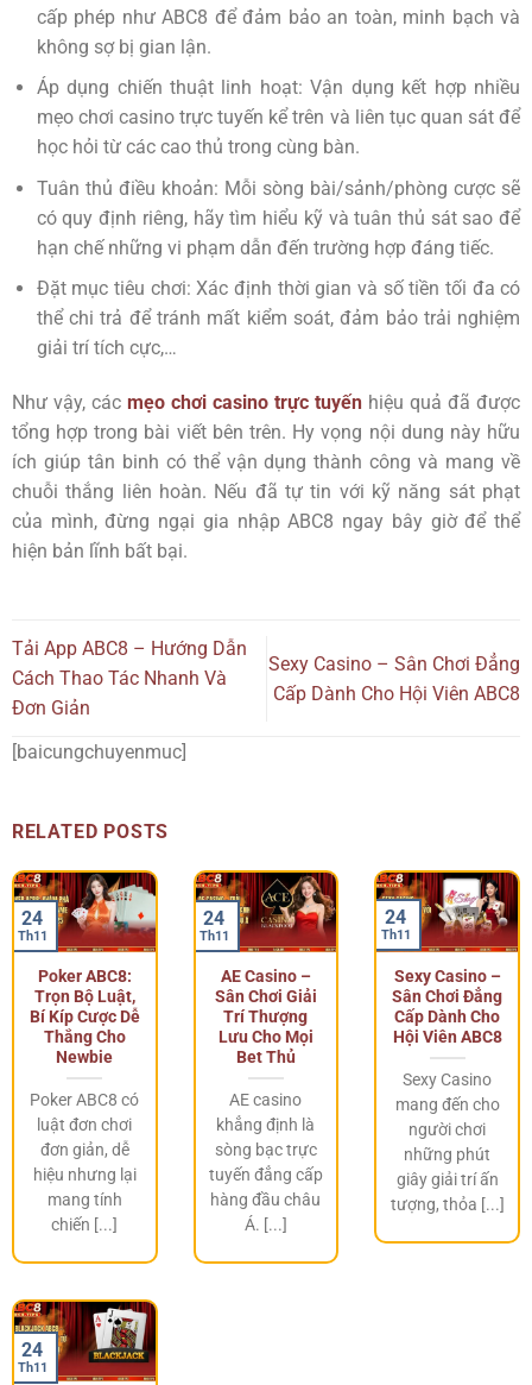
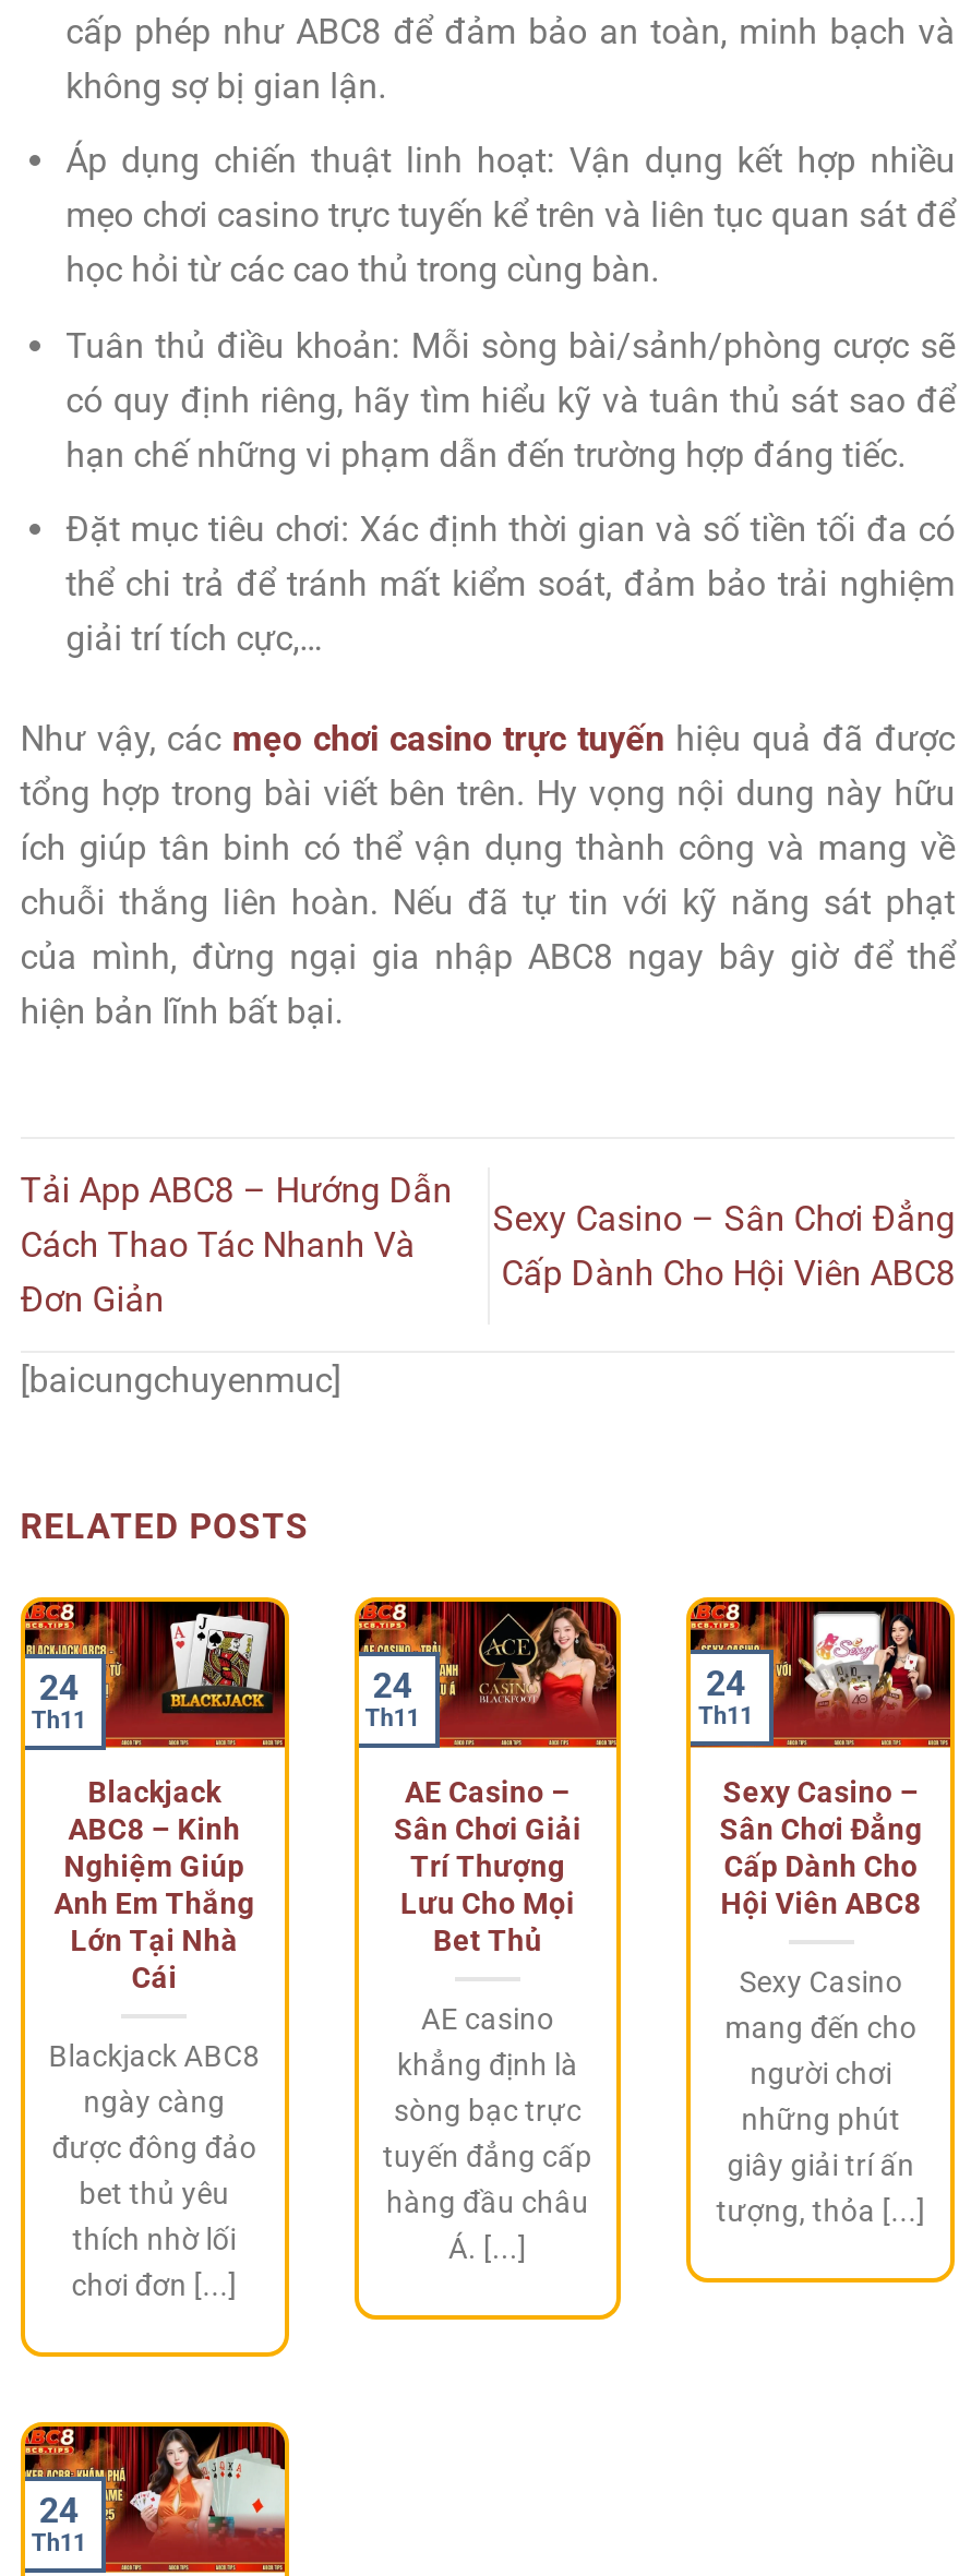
moved [58,874,157,933] -> [106,2429,287,2538]: [image]
[29,967,140,1067] Poker ABC8: | Trọn Bộ Luật, | Bí Kíp Cược Dễ | Thắng Cho | Newbie -> [54,1774,255,1995] Blackjack | ABC8 – Kinh | Nghiệm Giúp | Anh Em Thắng | Lớn Tại Nhà | Cái
[30,1090,139,1234] Poker ABC8 có | luật đơn chơi | đơn giản, dễ | hiệu nhưng lại | mang tính | chiến [...] -> [48,2038,260,2302] Blackjack ABC8 | ngày càng | được đông đảo | bet thủ yêu | thích nhờ lối | chơi đơn [...]
moved [58,1303,157,1365] -> [112,1604,287,1715]: [image]

